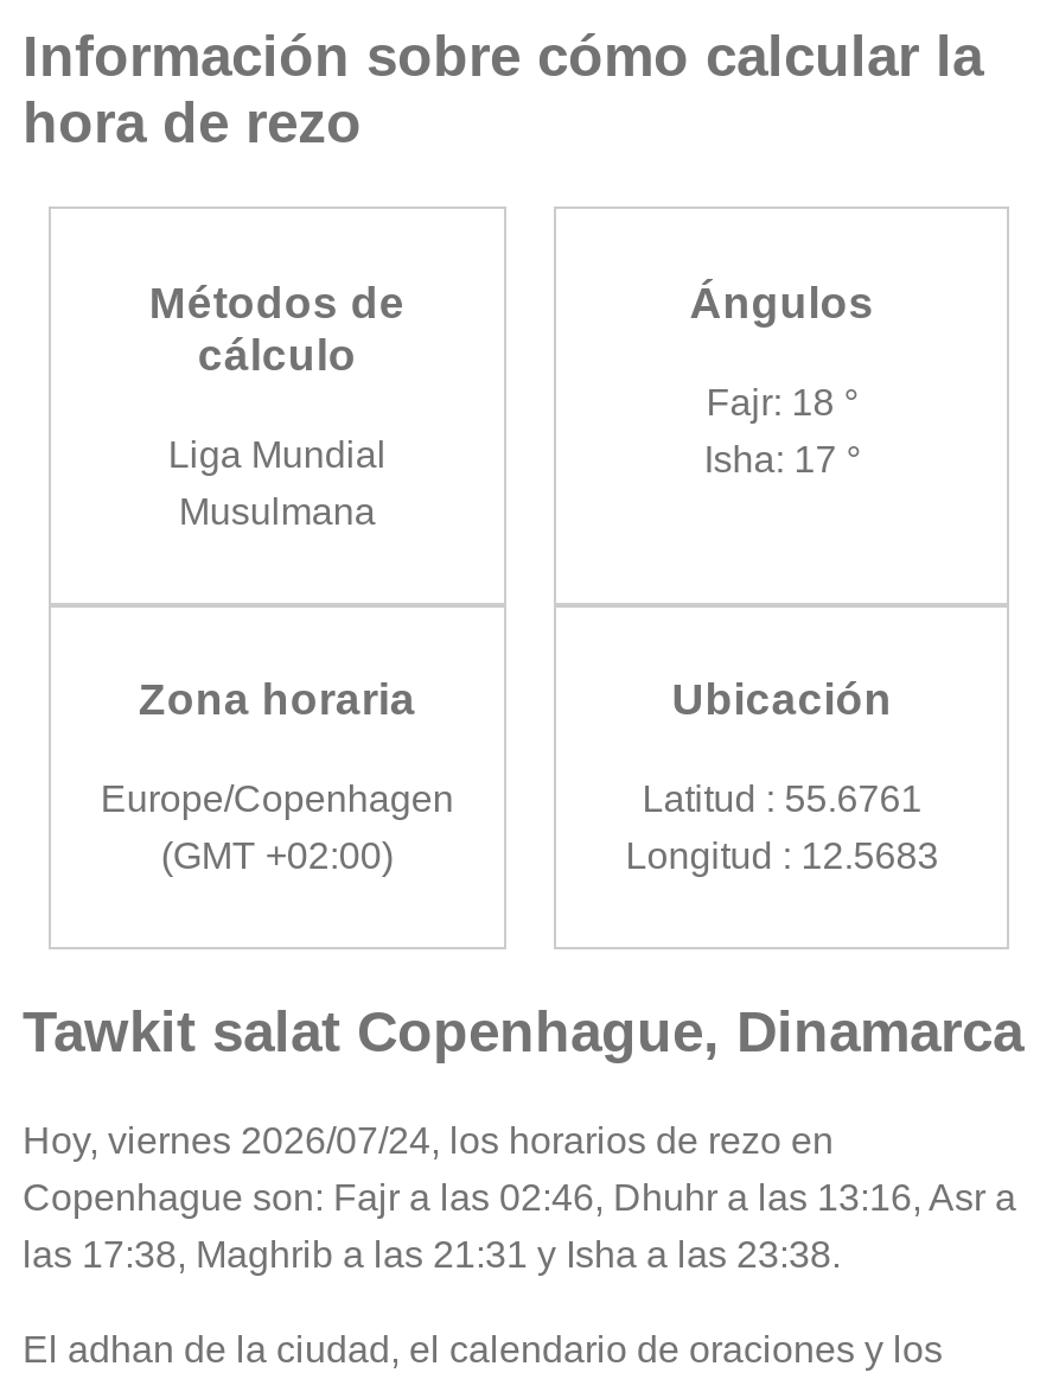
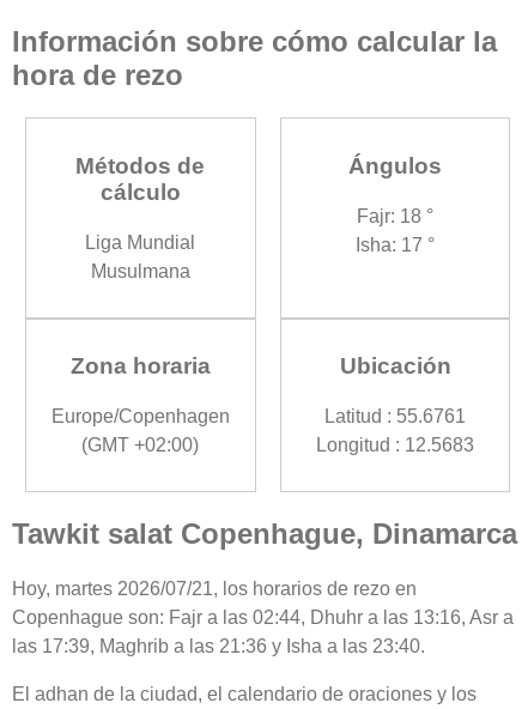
[23,1120,834,1160] Hoy, viernes 2026/07/24, los horarios de rezo en -> [12,578,417,599] Hoy, martes 2026/07/21, los horarios de rezo en
[23,1177,1016,1217] Copenhague son: Fajr a las 02:46, Dhuhr a las 13:16, Asr a -> [12,607,514,627] Copenhague son: Fajr a las 02:44, Dhuhr a las 13:16, Asr a
[23,1234,841,1274] las 17:38, Maghrib a las 21:31 y Isha a las 23:38. -> [12,636,425,656] las 17:39, Maghrib a las 21:36 y Isha a las 23:40.

